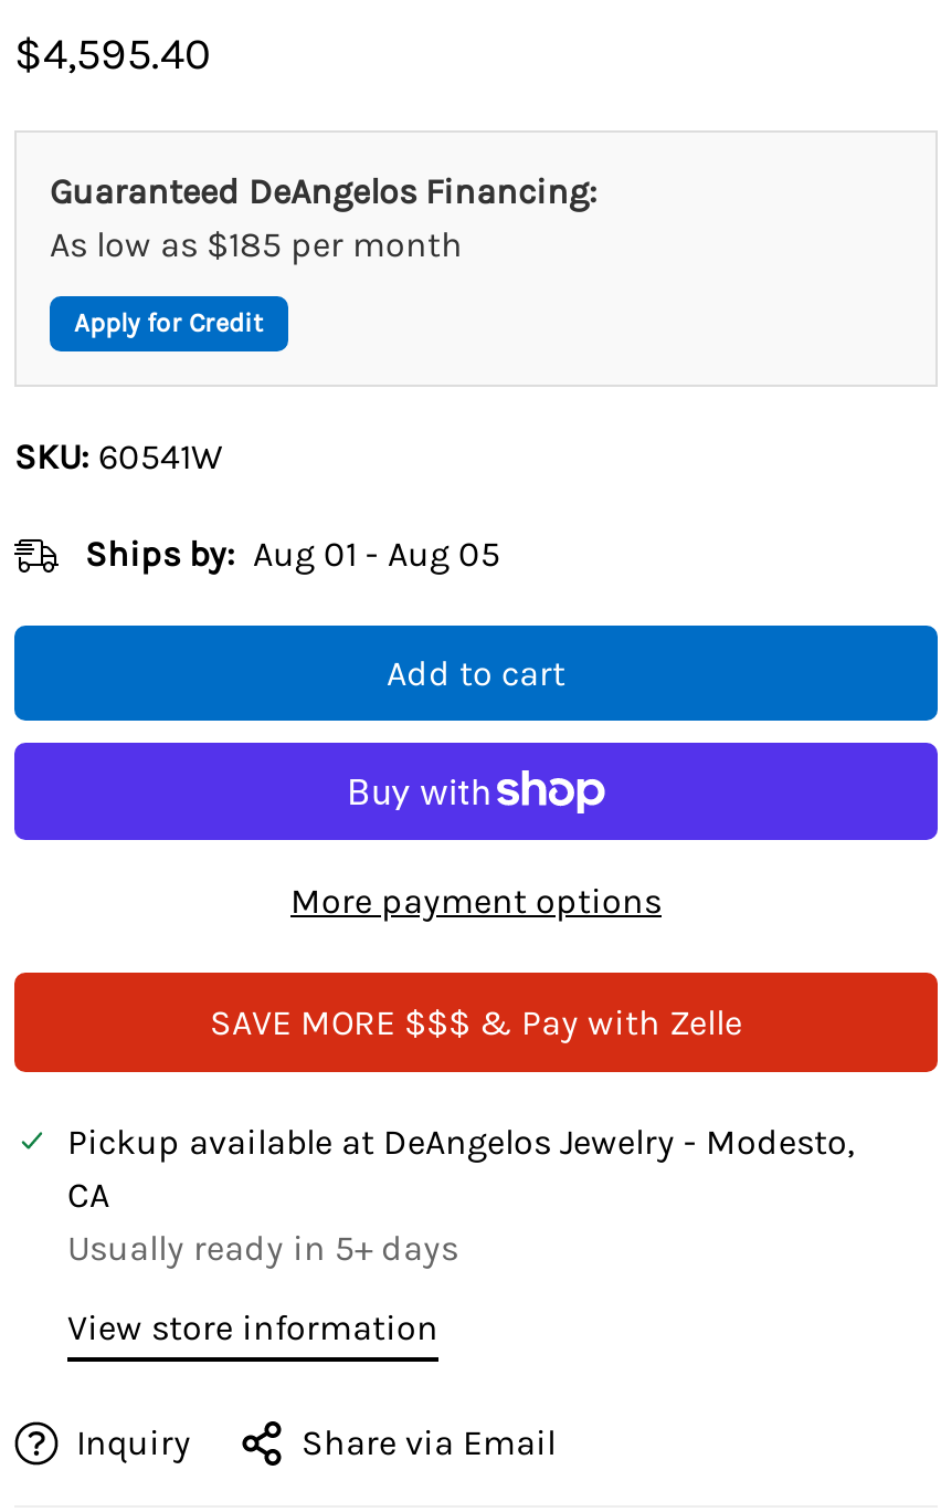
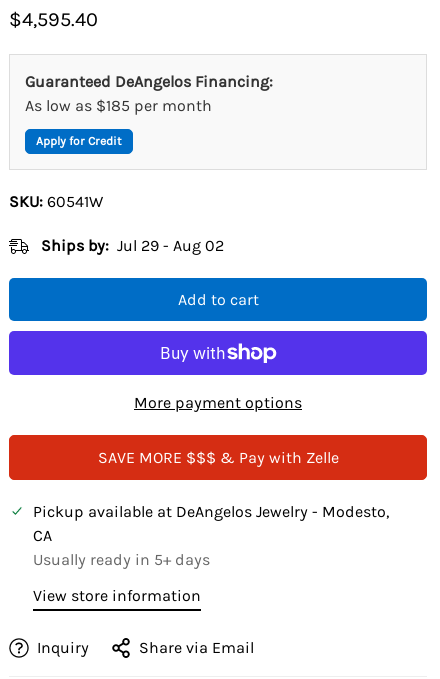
[85,533,500,575] Ships by: Aug 01 - Aug 05 -> [41,236,224,255] Ships by: Jul 29 - Aug 02

